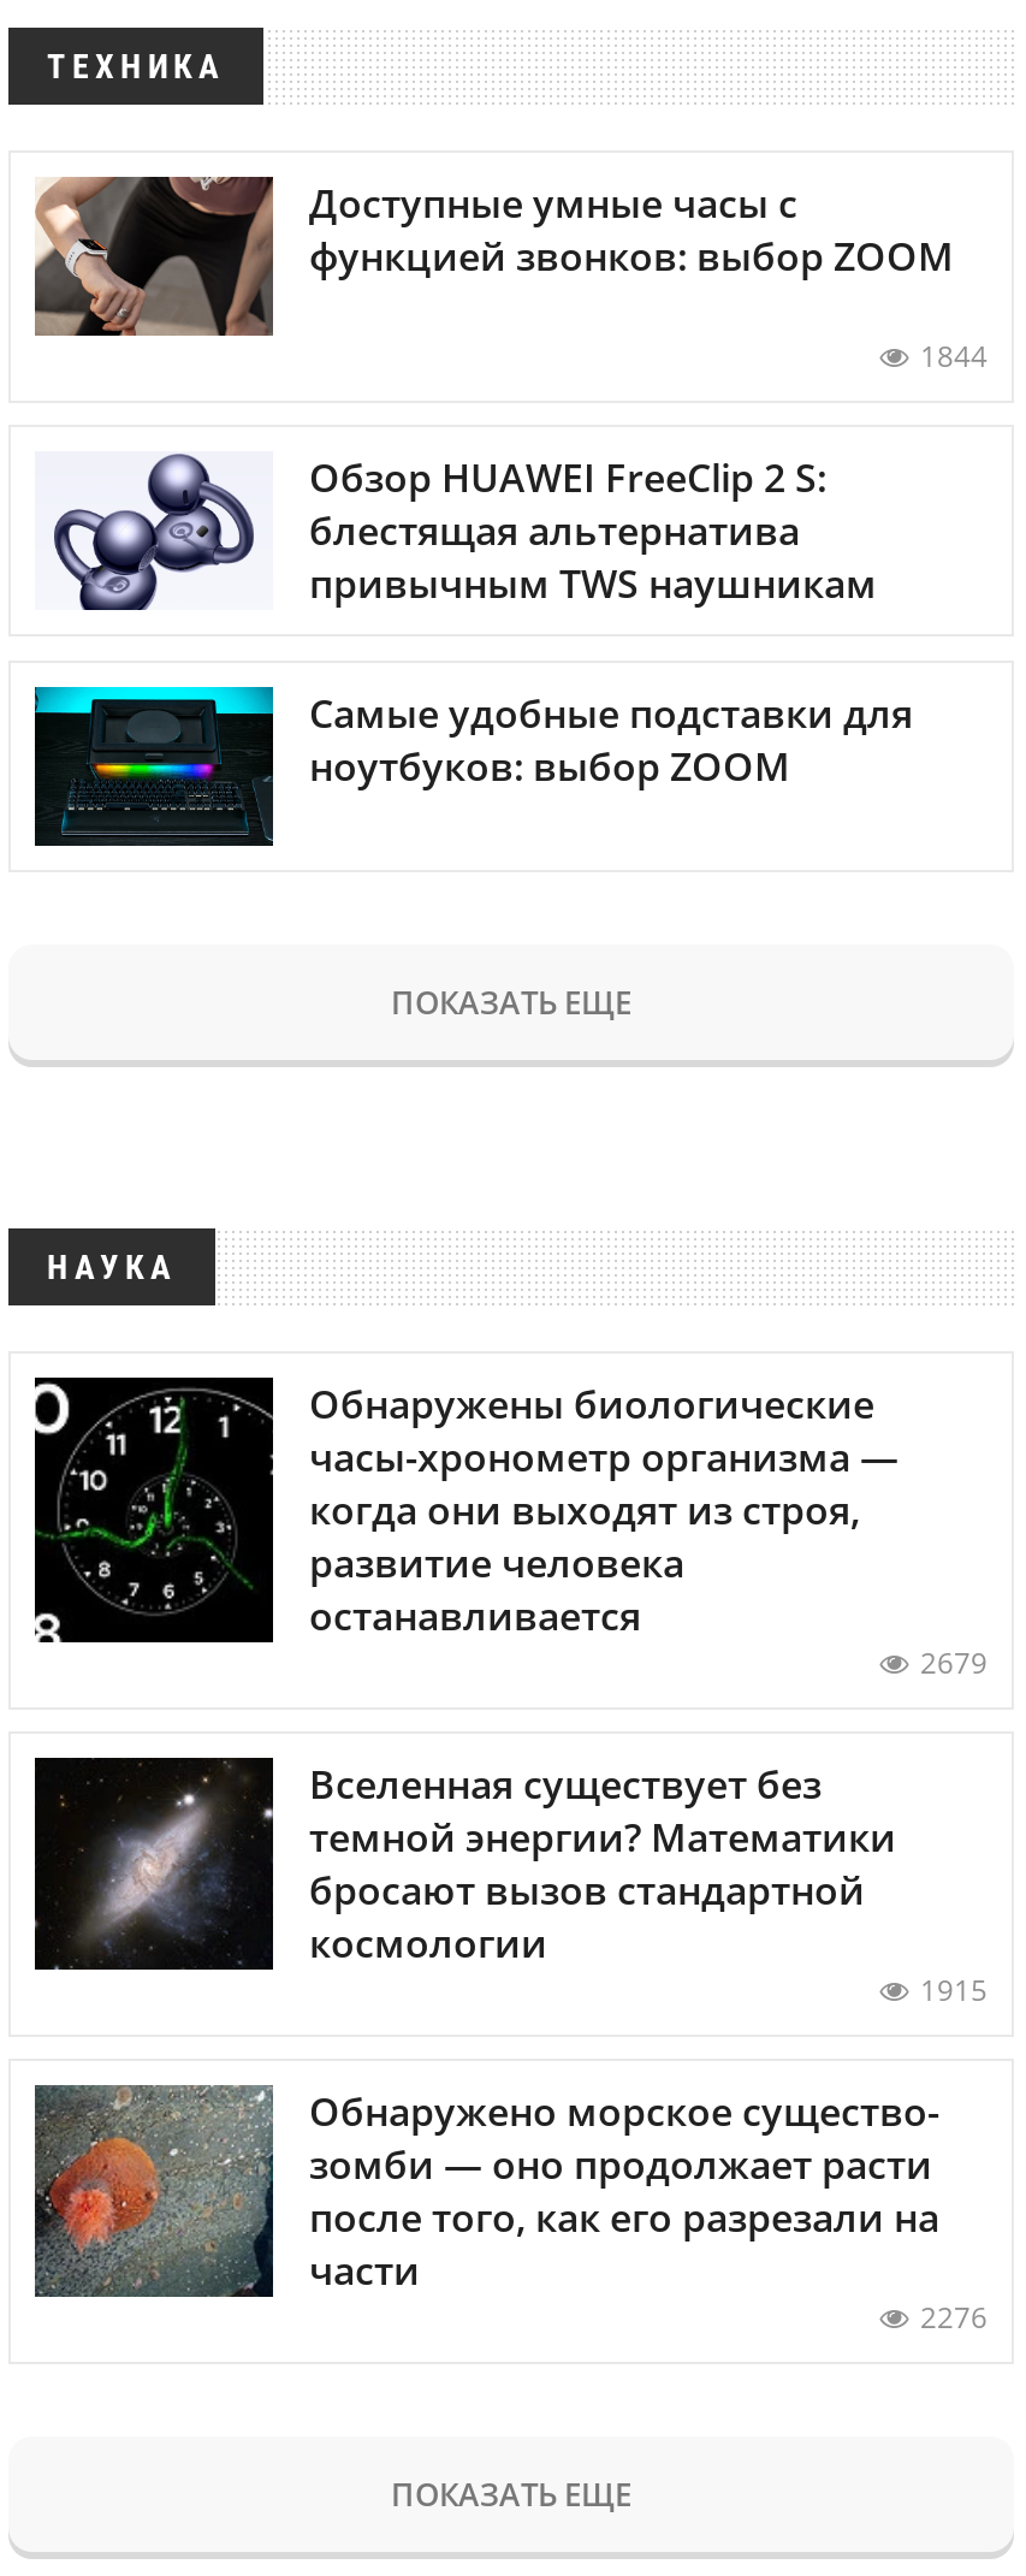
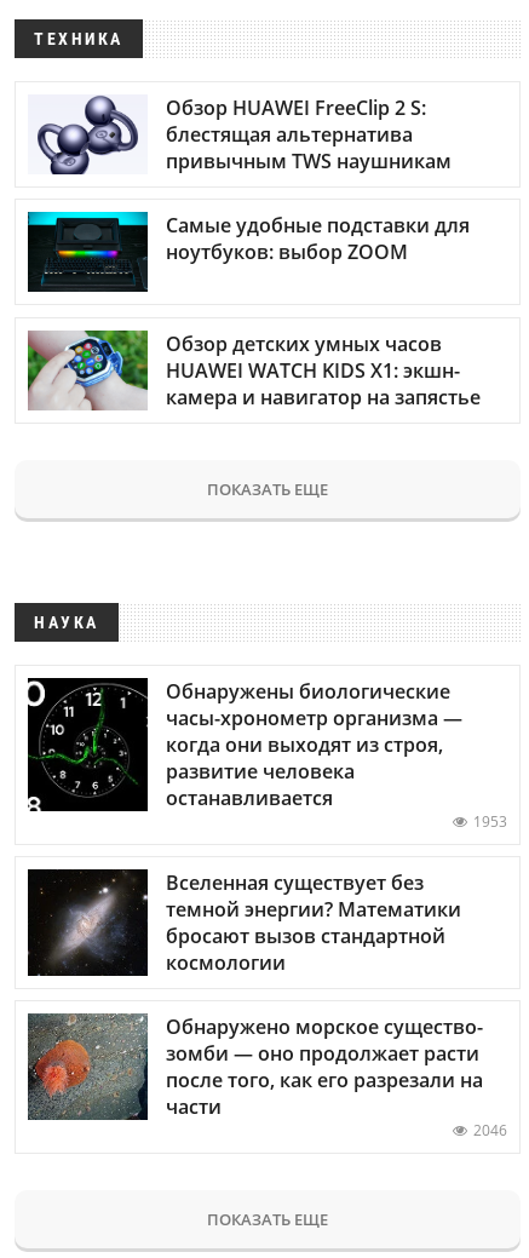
[32,174,988,377] [image] | Доступные умные часы с | функцией звонков: выбор ZOOM | 1844 -> none
moved [49,452,913,792] -> [35,95,470,266]: [image] | Обзор HUAWEI FreeClip 2 S: | блестящая альтернатива | привычным TWS наушникам | Самые удобные подставки для | ноутбуков: выбор ZOOM
none -> [27,329,481,412] [image] | Обзор детских умных часов | HUAWEI WATCH KIDS X1: экшн- | камера и навигатор на запястье
[920,1642,988,1683] 2679 -> [473,811,507,831] 1953
[920,1969,988,2010] 1915 -> none
[920,2297,988,2338] 2276 -> [473,1120,507,1141] 2046

